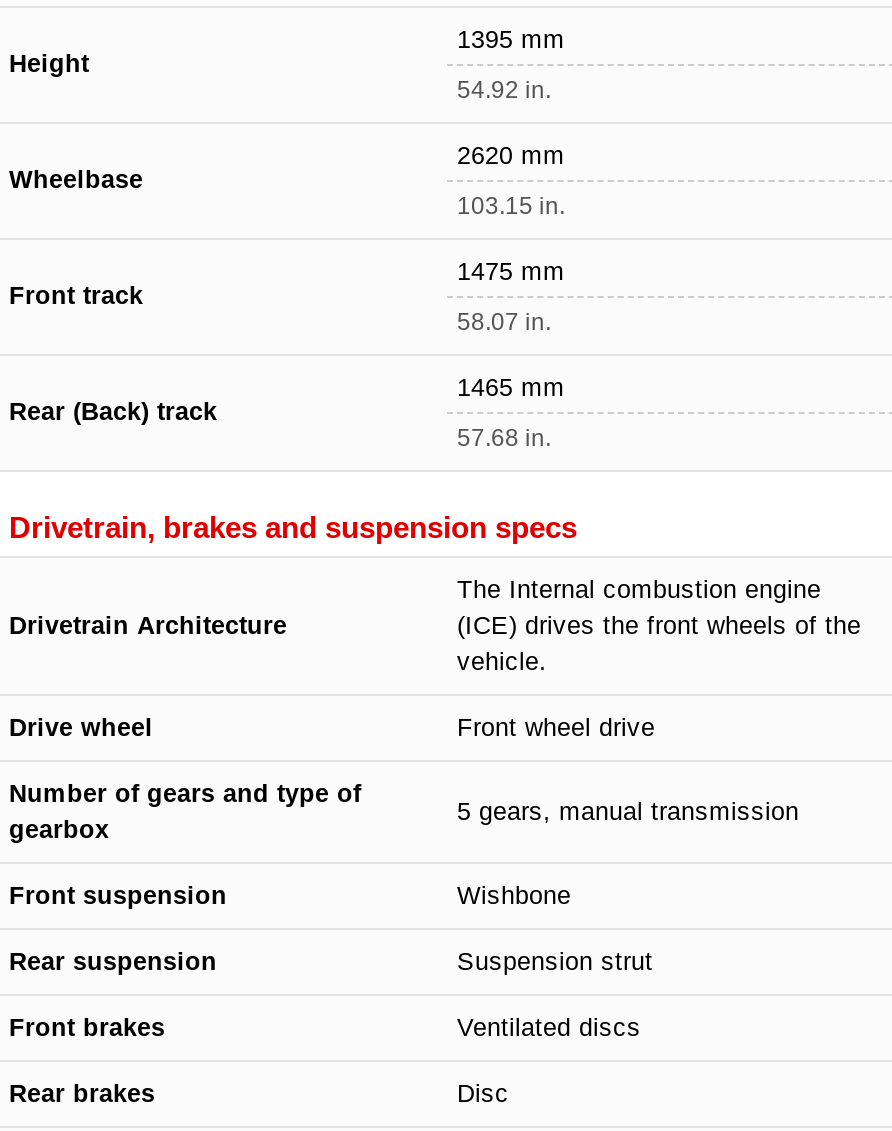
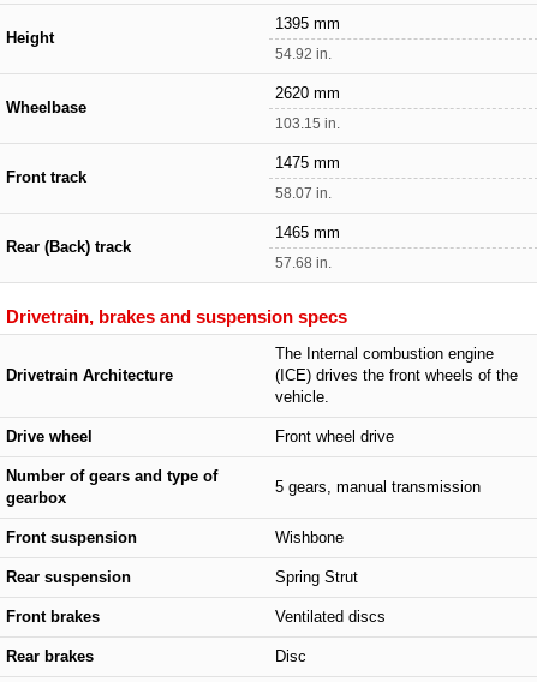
[457,947,653,975] Suspension strut -> [275,569,358,586] Spring Strut

